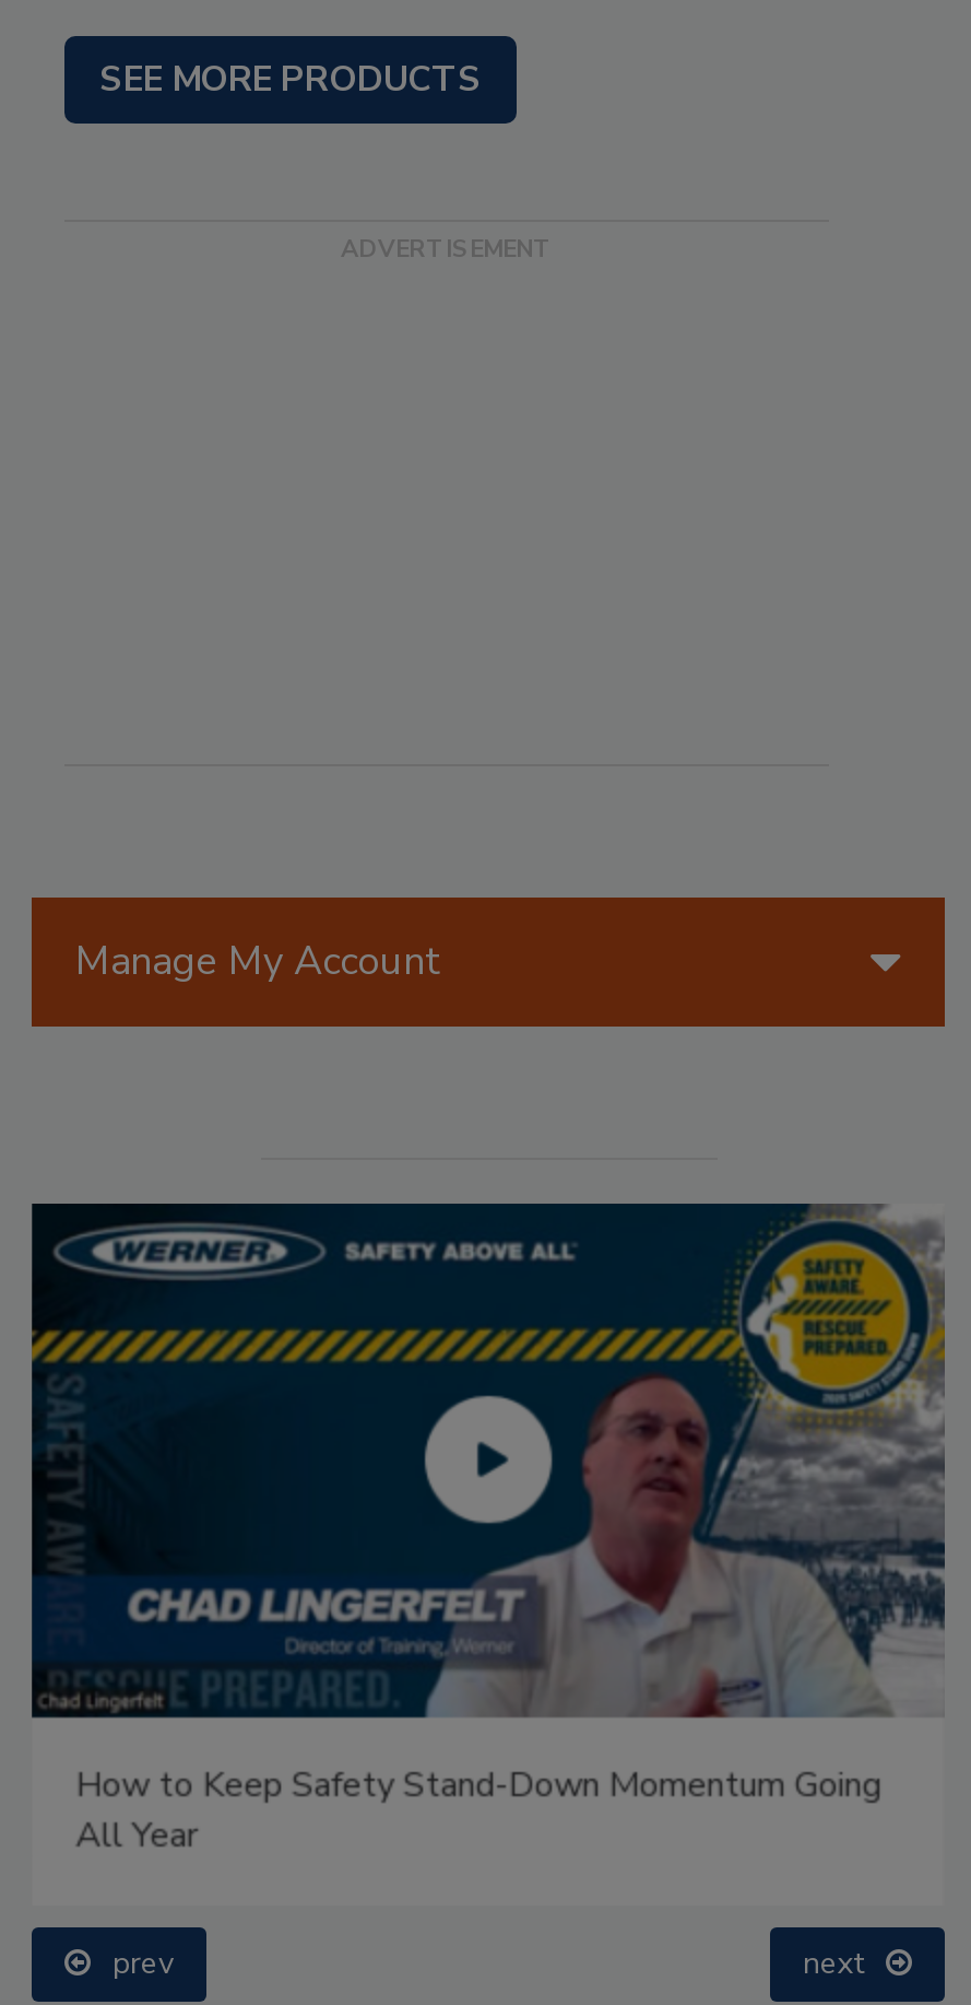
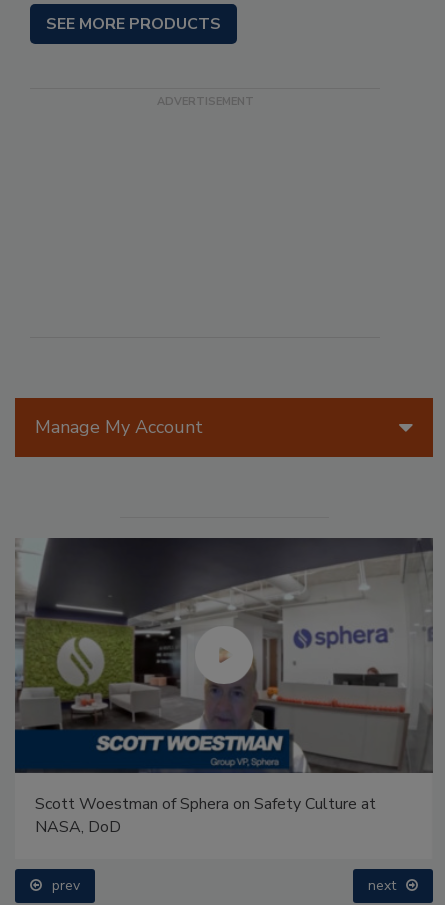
[29,1201,947,1860] [image] | How to Keep Safety Stand-Down Momentum Going | All Year -> [15,537,434,838] [image] | Scott Woestman of Sphera on Safety Culture at | NASA, DoD

